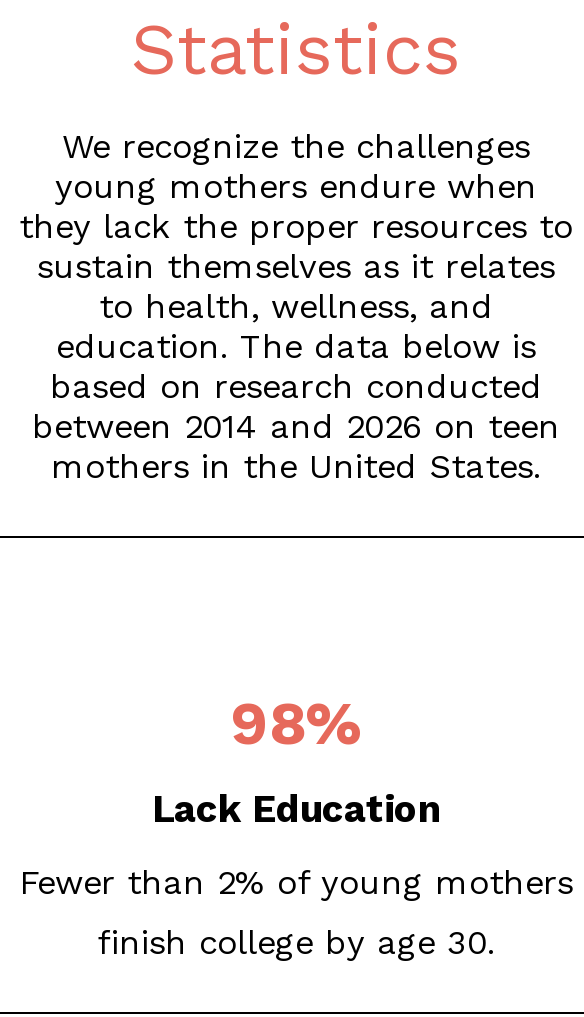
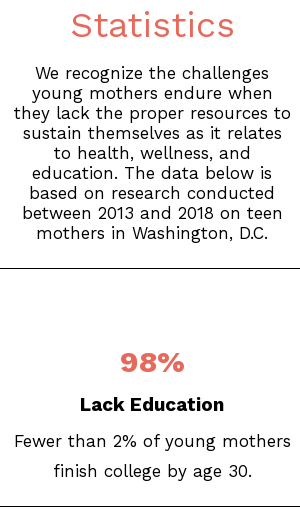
[32,406,560,486] between 2014 and 2026 on teen | mothers in the United States. -> [21,203,282,243] between 2013 and 2018 on teen | mothers in Washington, D.C.

